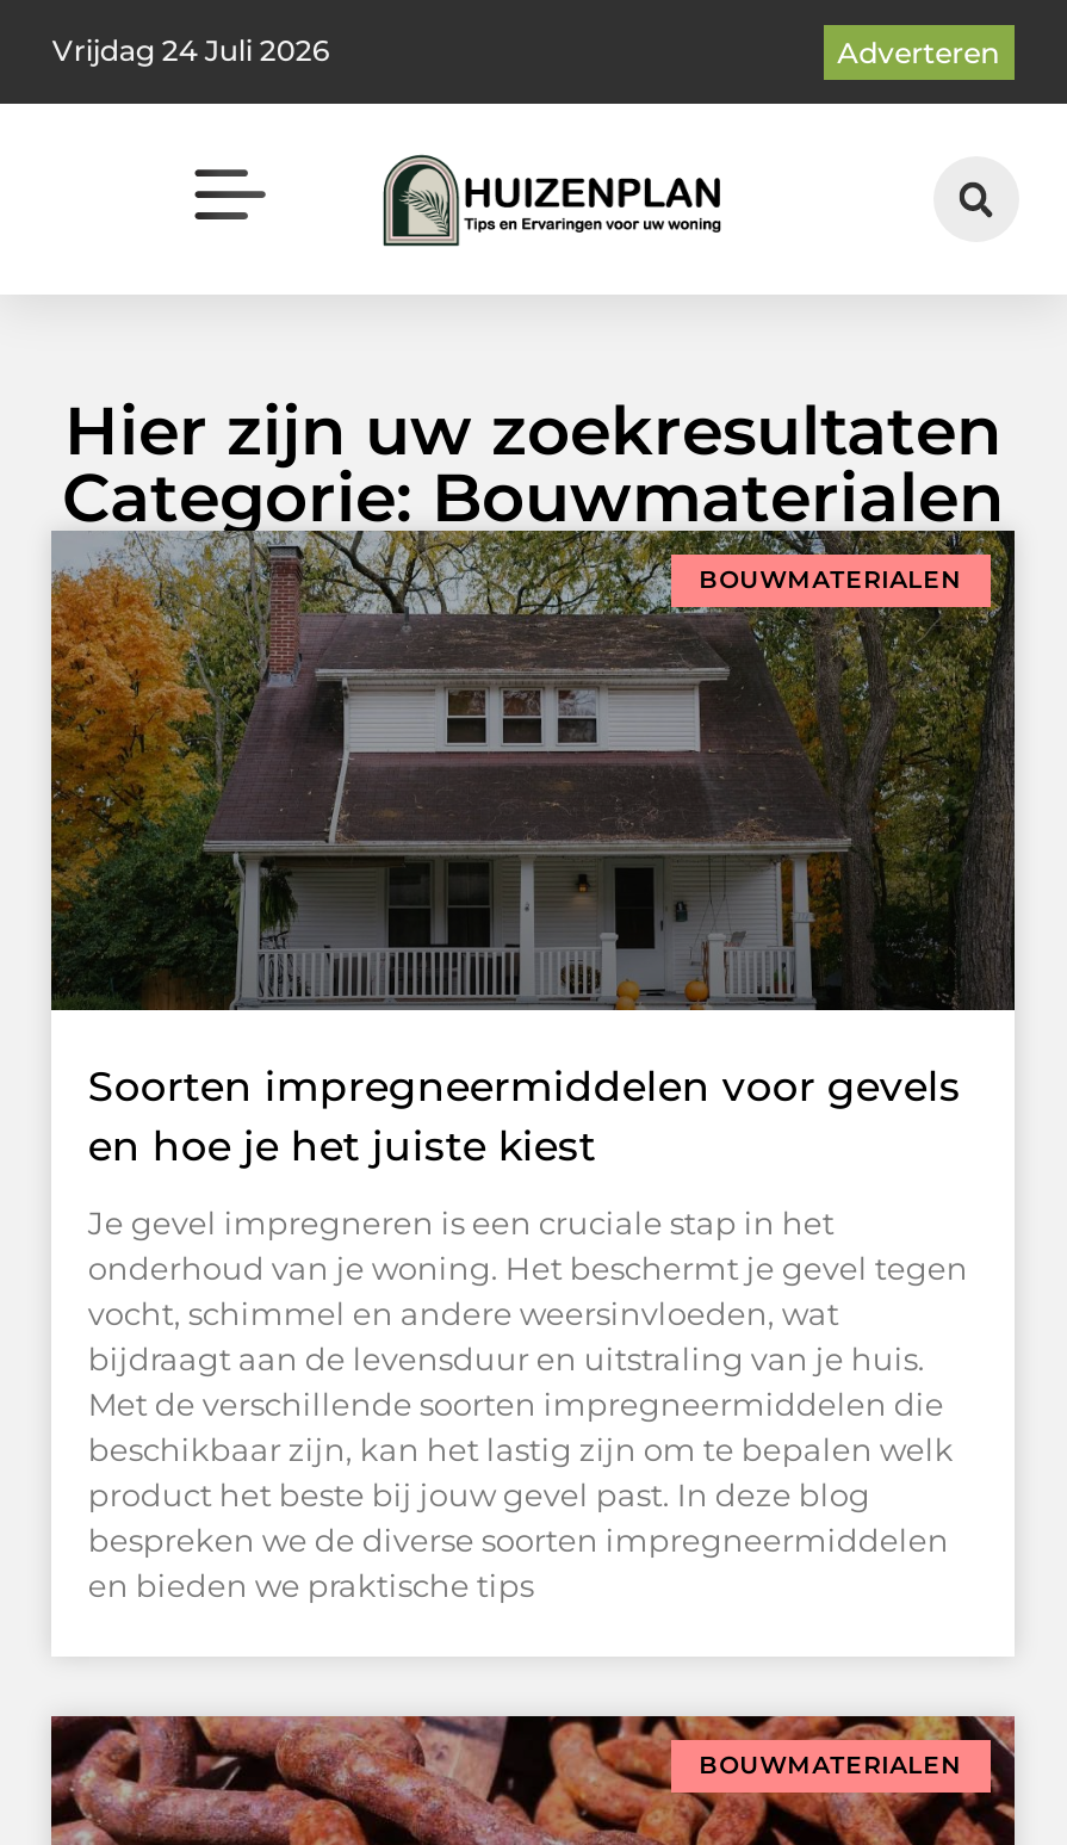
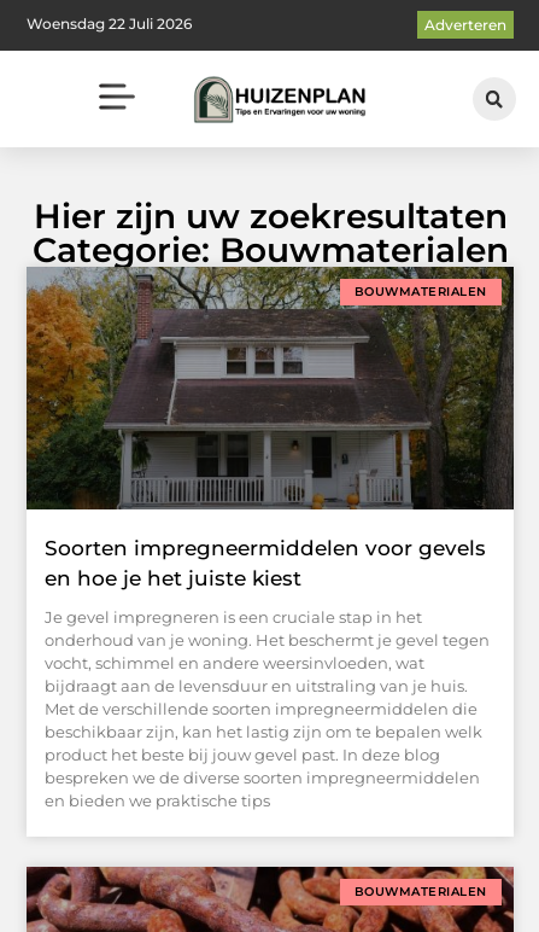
[52,31,329,67] Vrijdag 24 Juli 2026 -> [27,14,192,32] Woensdag 22 Juli 2026

